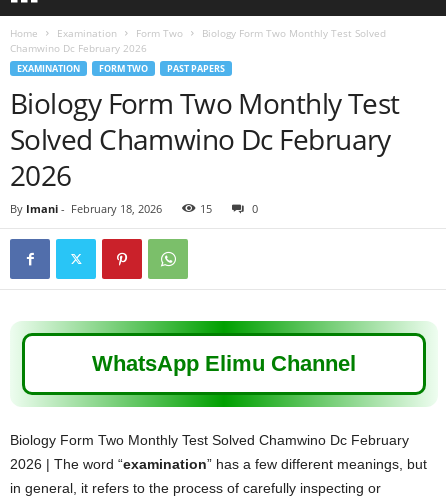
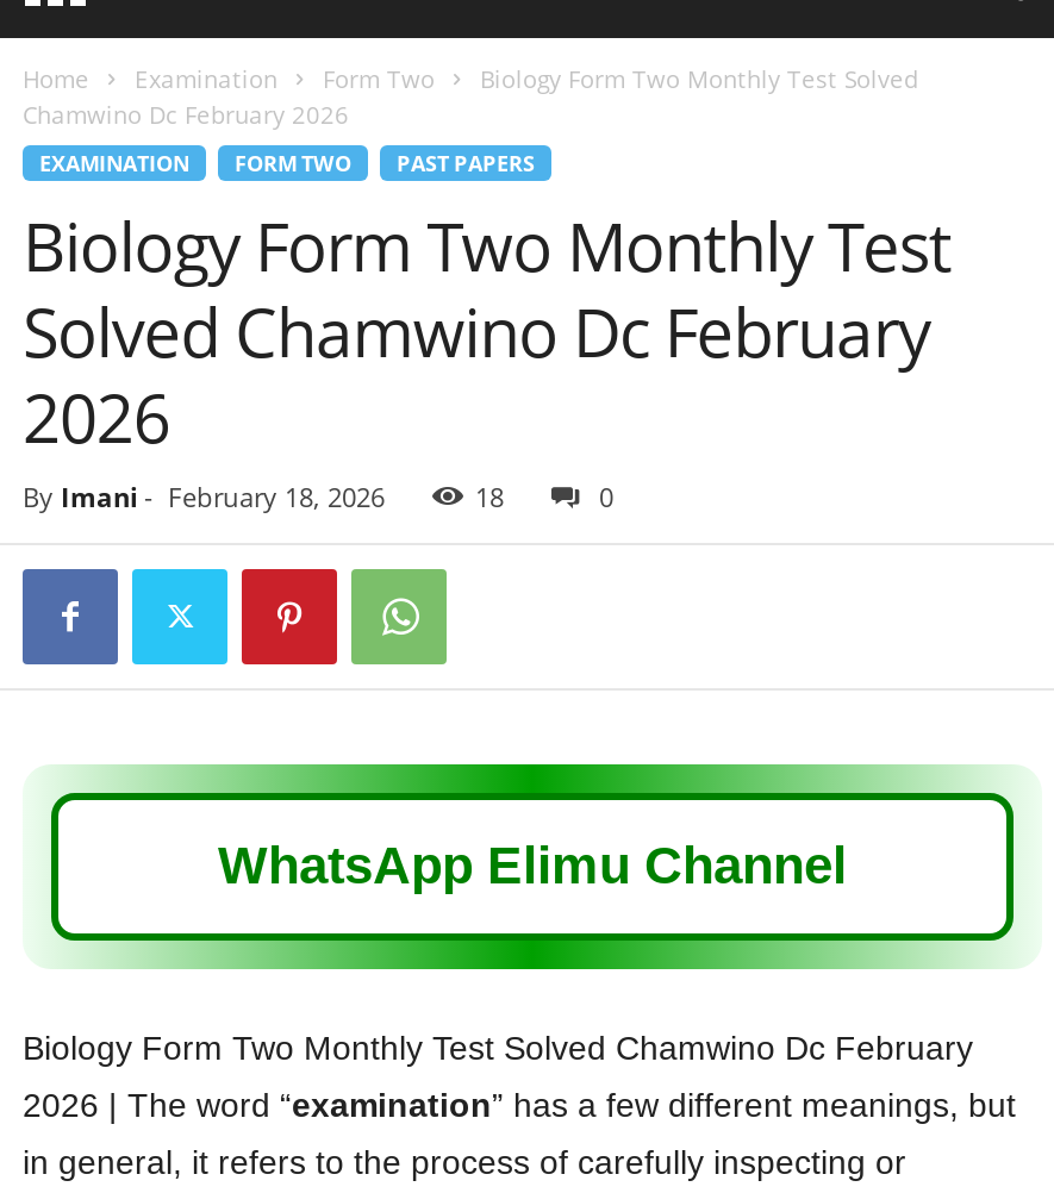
[200,201,212,216] 15 -> [475,479,504,514] 18

